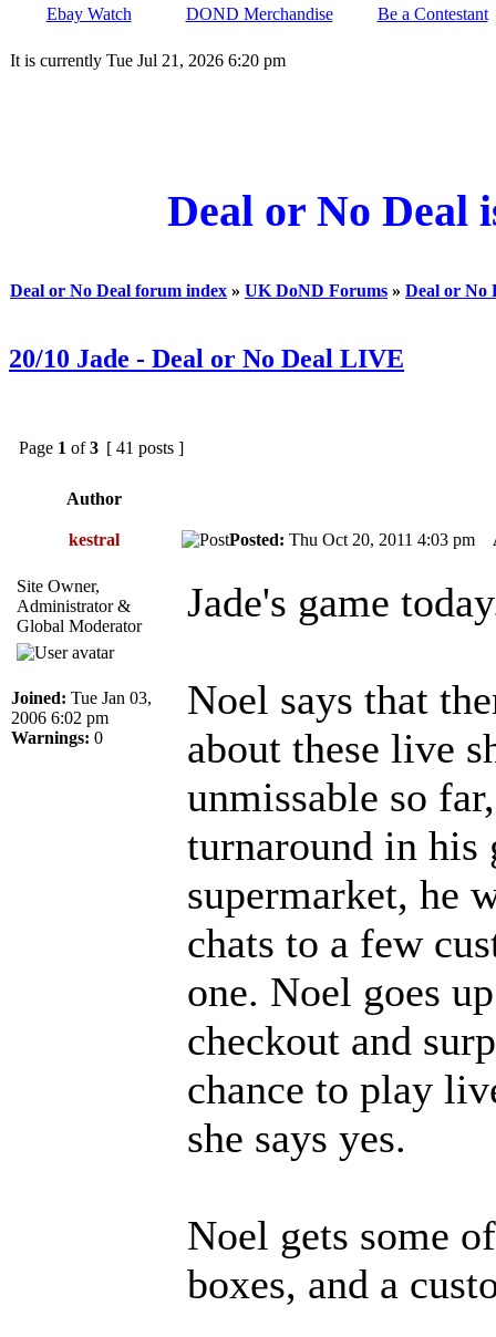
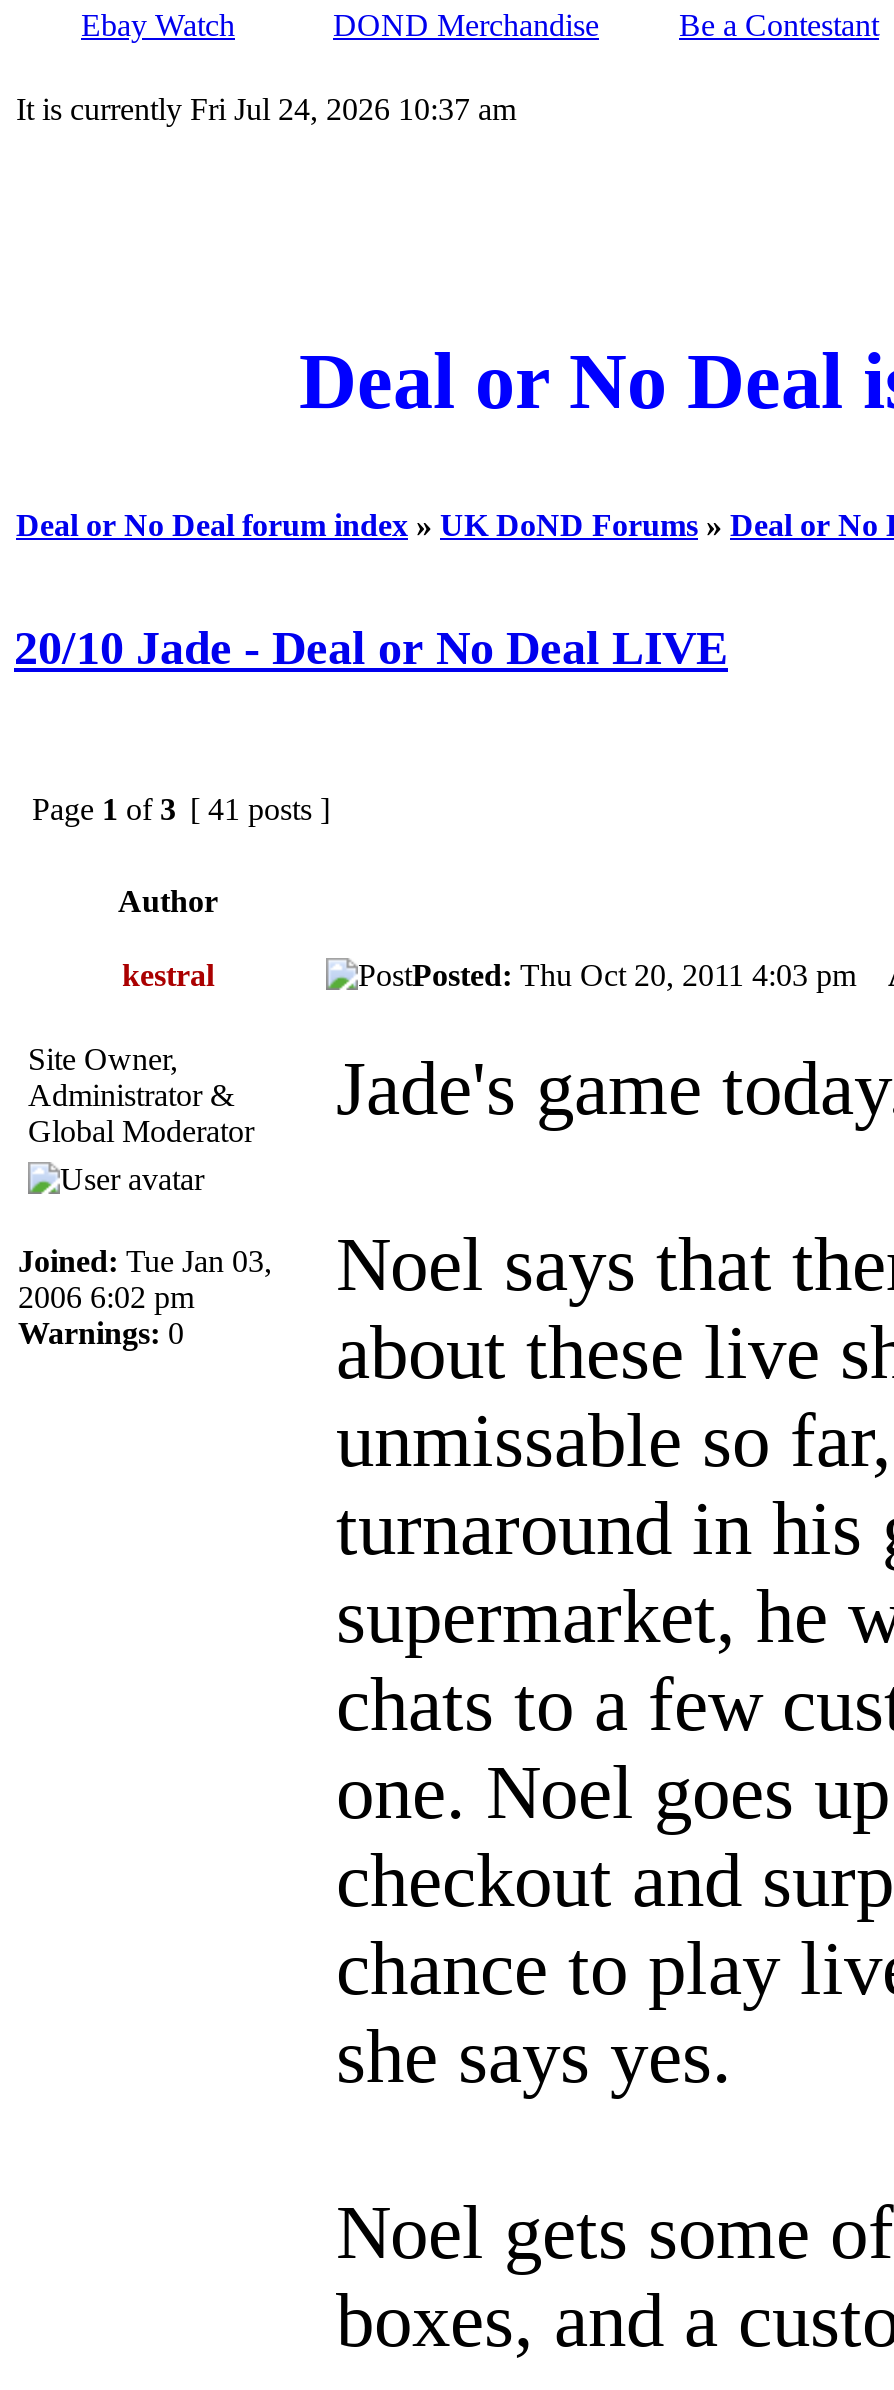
[10,51,286,70] It is currently Tue Jul 21, 2026 6:20 pm -> [16,92,516,126] It is currently Fri Jul 24, 2026 10:37 am

